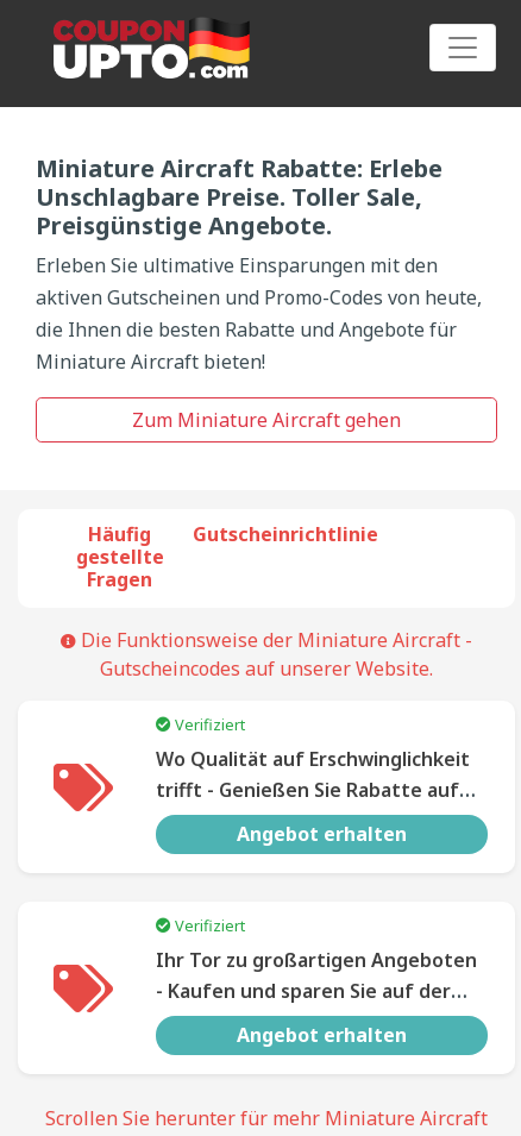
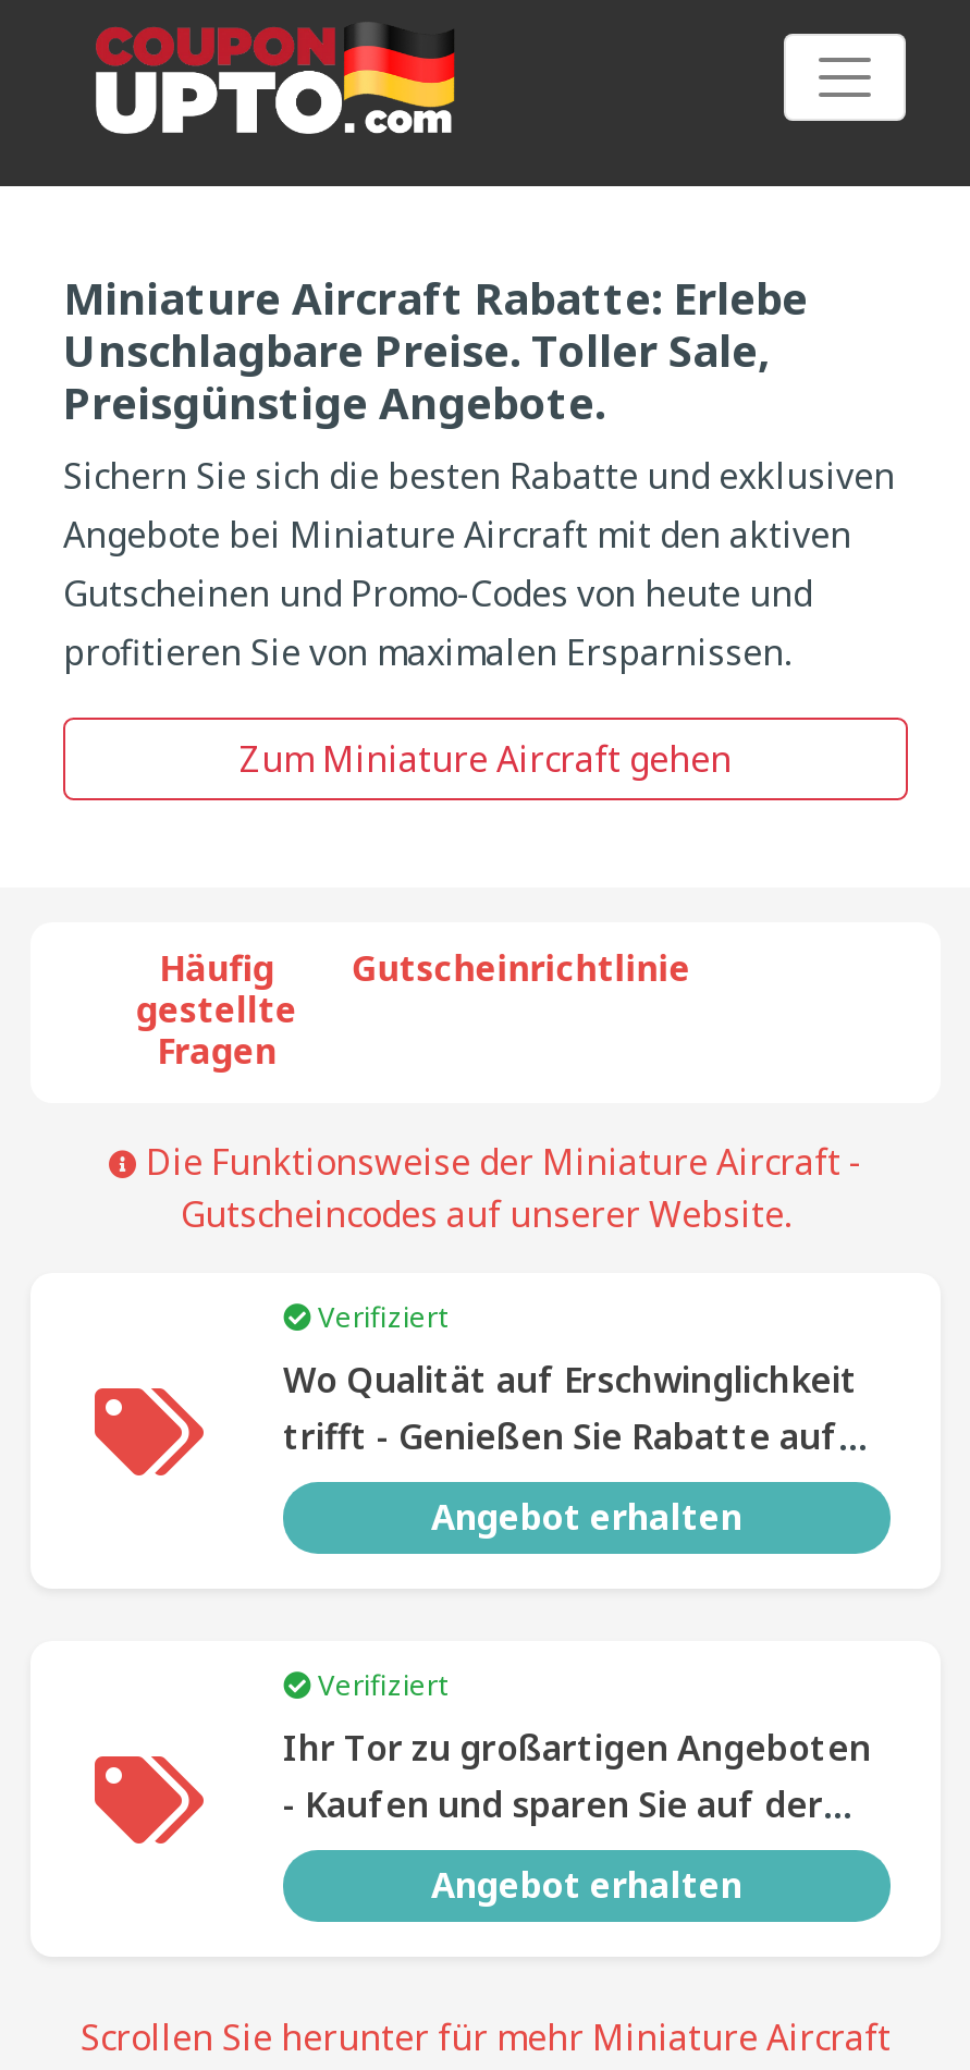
[36,253,482,375] Erleben Sie ultimative Einsparungen mit den | aktiven Gutscheinen und Promo-Codes von heute, | die Ihnen die besten Rabatte und Angebote für | Miniature Aircraft bieten! -> [63,453,895,677] Sichern Sie sich die besten Rabatte und exklusiven | Angebote bei Miniature Aircraft mit den aktiven | Gutscheinen und Promo-Codes von heute und | profitieren Sie von maximalen Ersparnissen.

